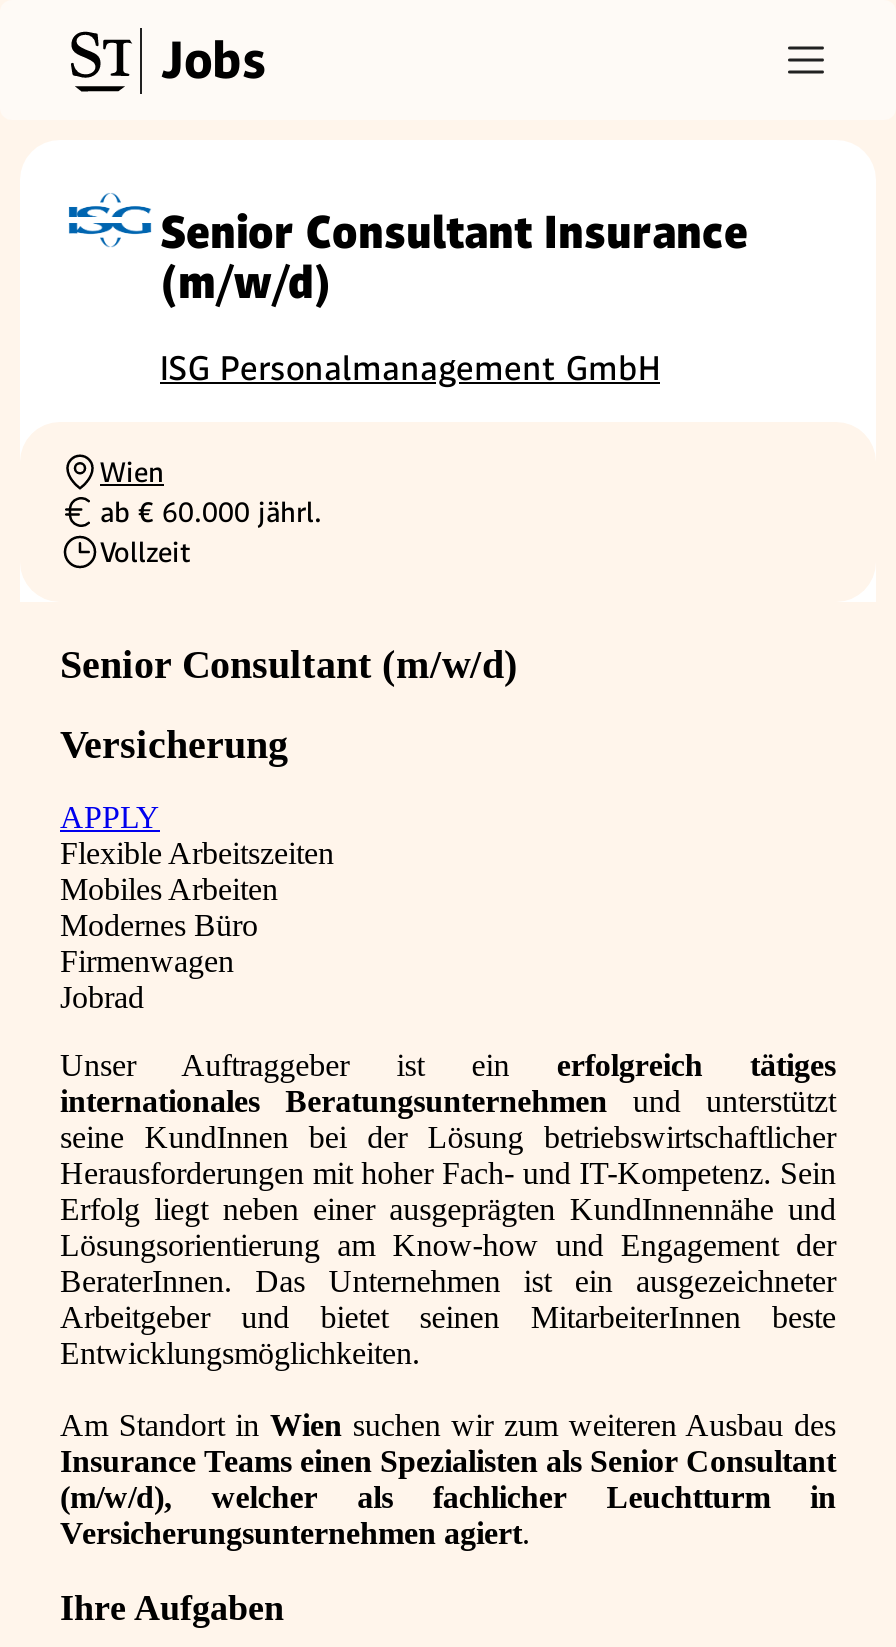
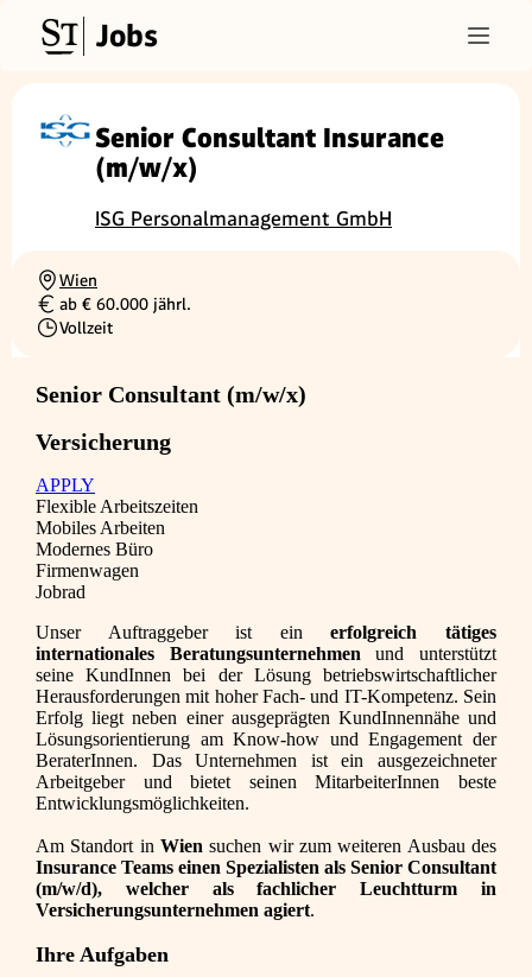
[160,256,332,310] (m/w/d) -> [95,152,198,184] (m/w/x)
[60,642,518,686] Senior Consultant (m/w/d) -> [36,381,306,407] Senior Consultant (m/w/x)

